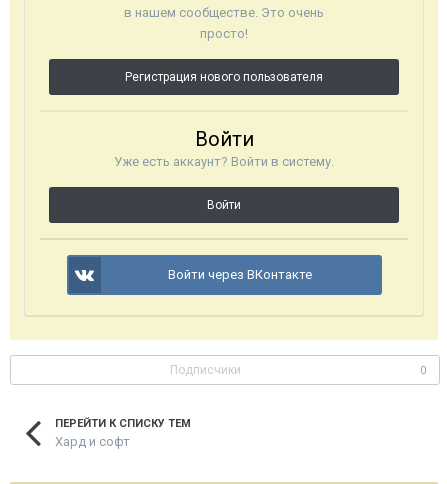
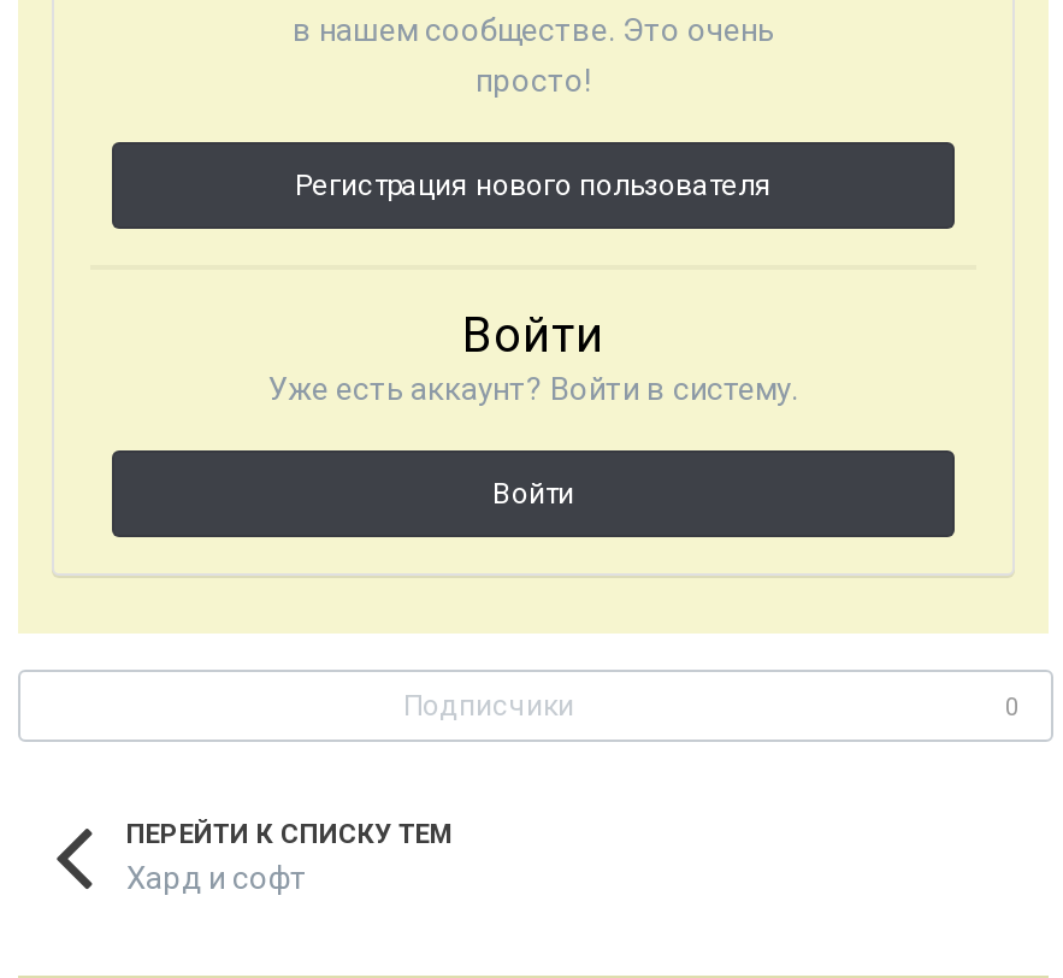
[168,267,312,282] Войти через ВКонтакте -> none

